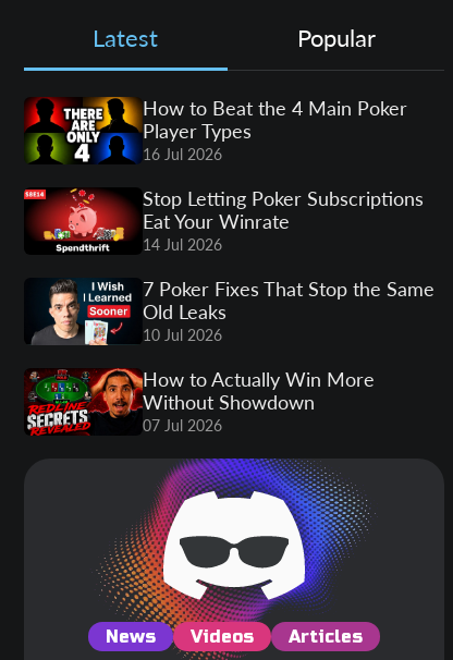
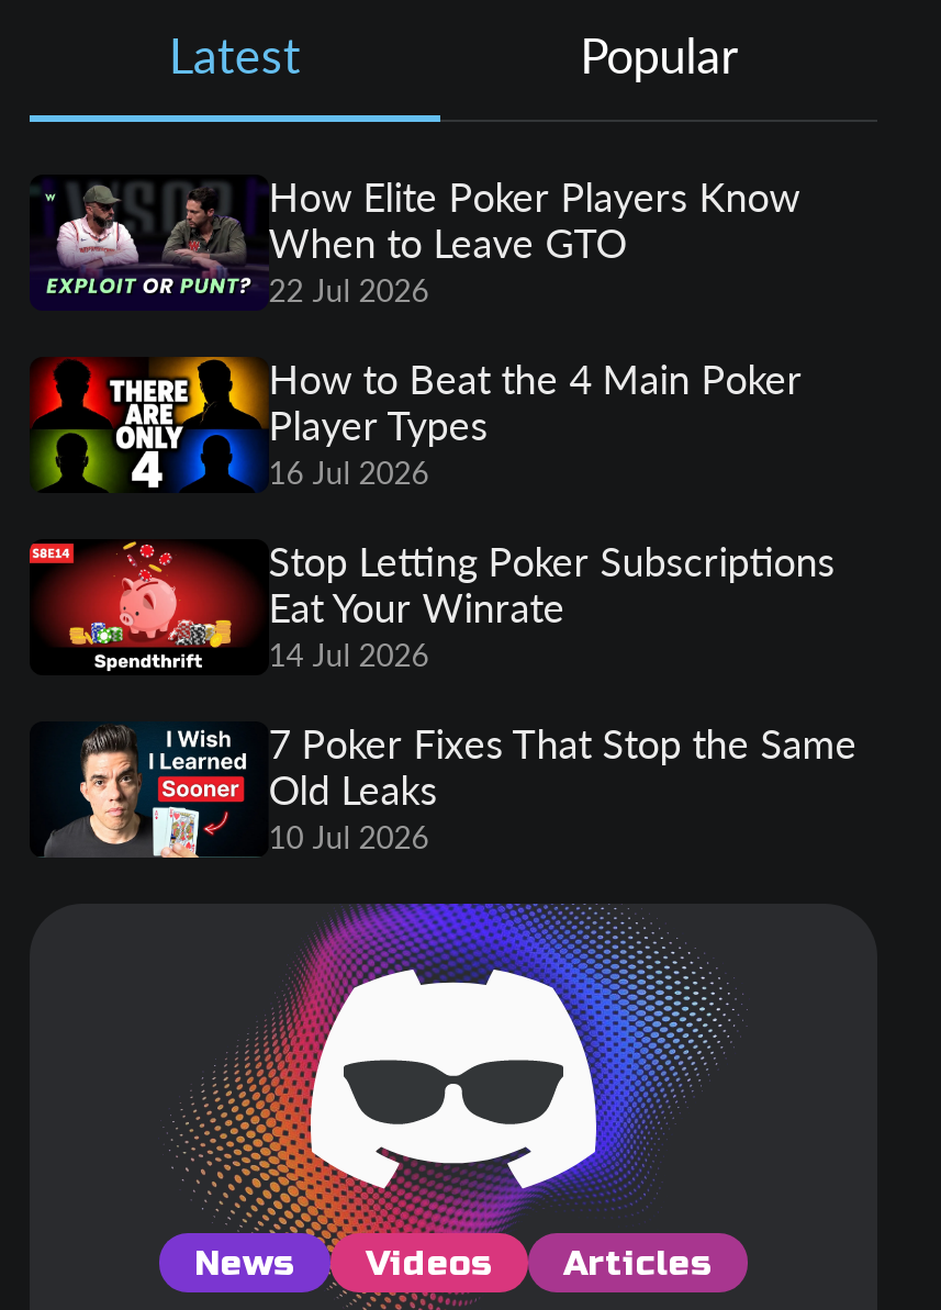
none -> [32,172,800,309] [image] | How Elite Poker Players Know | When to Leave GTO | 22 Jul 2026
moved [23,96,434,344] -> [27,355,857,855]: [image] | How to Beat the 4 Main Poker | Player Types | ... | Old Leaks | 10 Jul 2026
[25,367,374,436] [image] | How to Actually Win More | Without Showdown | 07 Jul 2026 -> none

